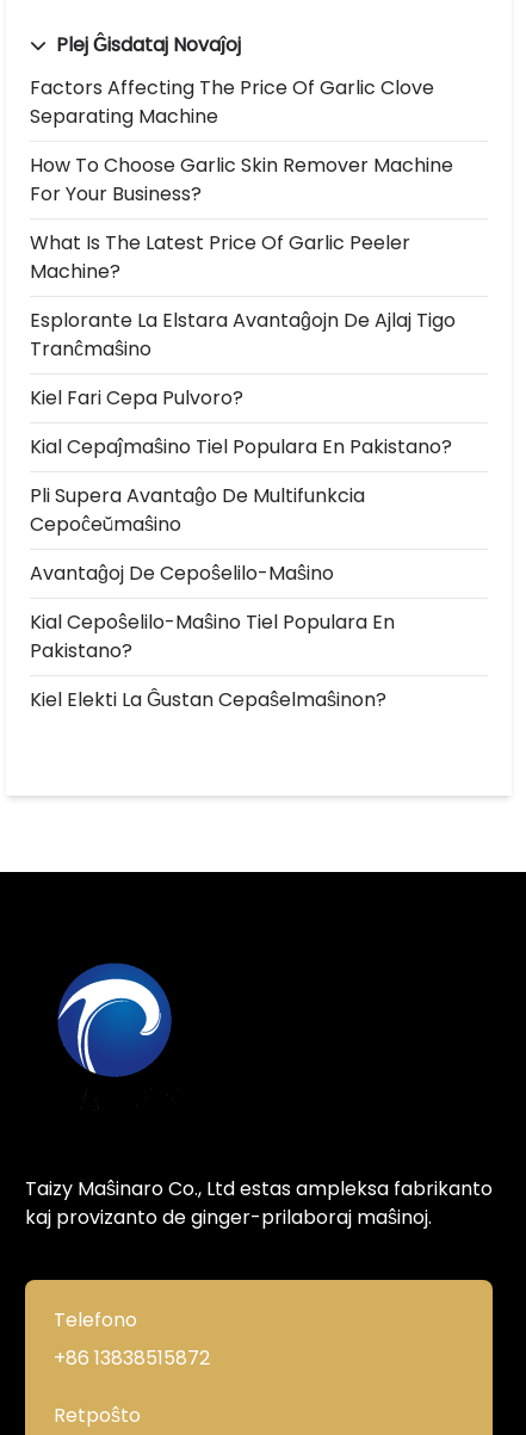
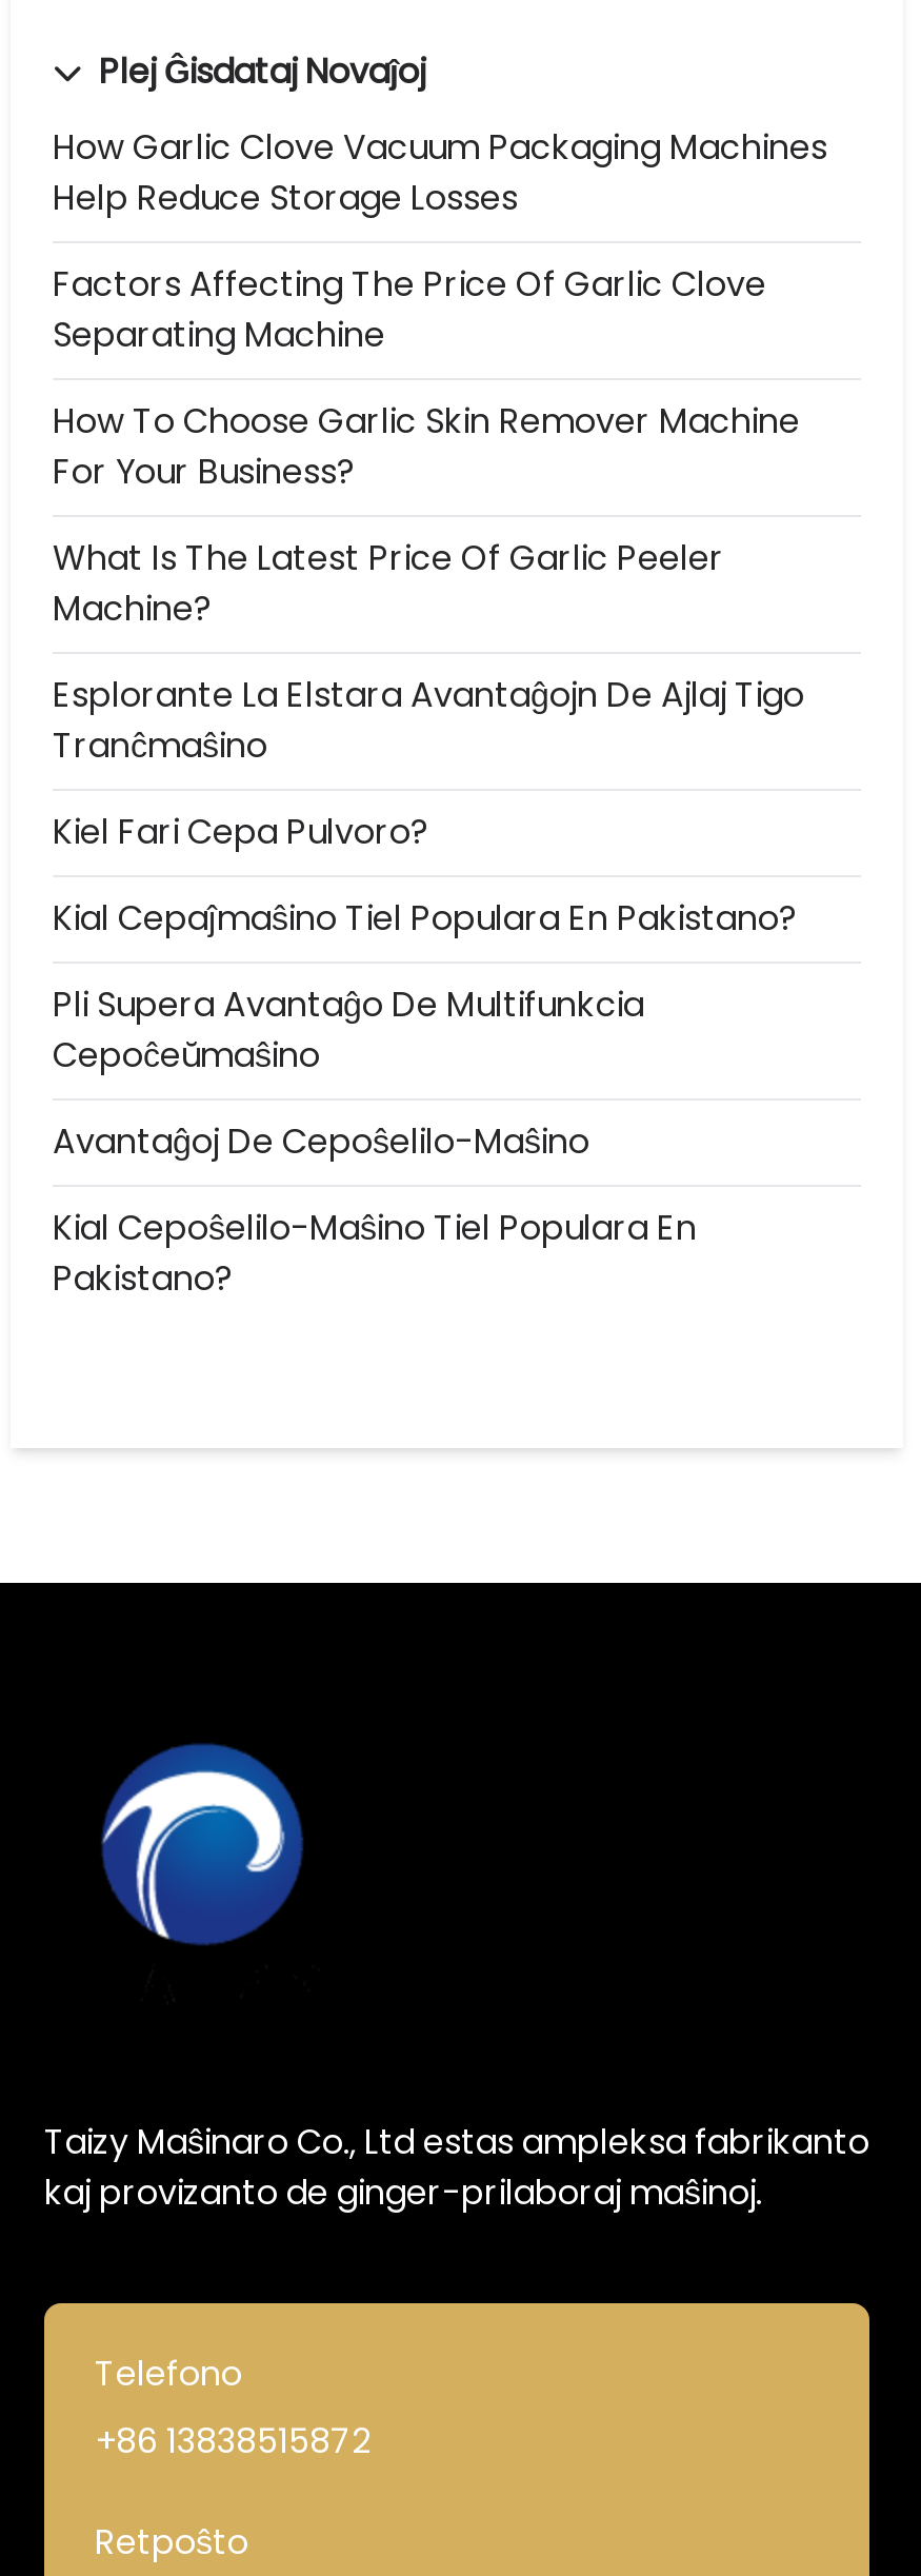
none -> [53,123,827,222] How Garlic Clove Vacuum Packaging Machines | Help Reduce Storage Losses
moved [30,74,456,664] -> [53,260,804,1303]: Factors Affecting The Price Of Garlic Clove | Separating Machine | How To Choose Garlic Skin Remover Machine | ... | Kial Cepoŝelilo-Maŝino Tiel Populara En | Pakistano?
[30,686,386,713] Kiel Elekti La Ĝustan Cepaŝelmaŝinon? -> none

